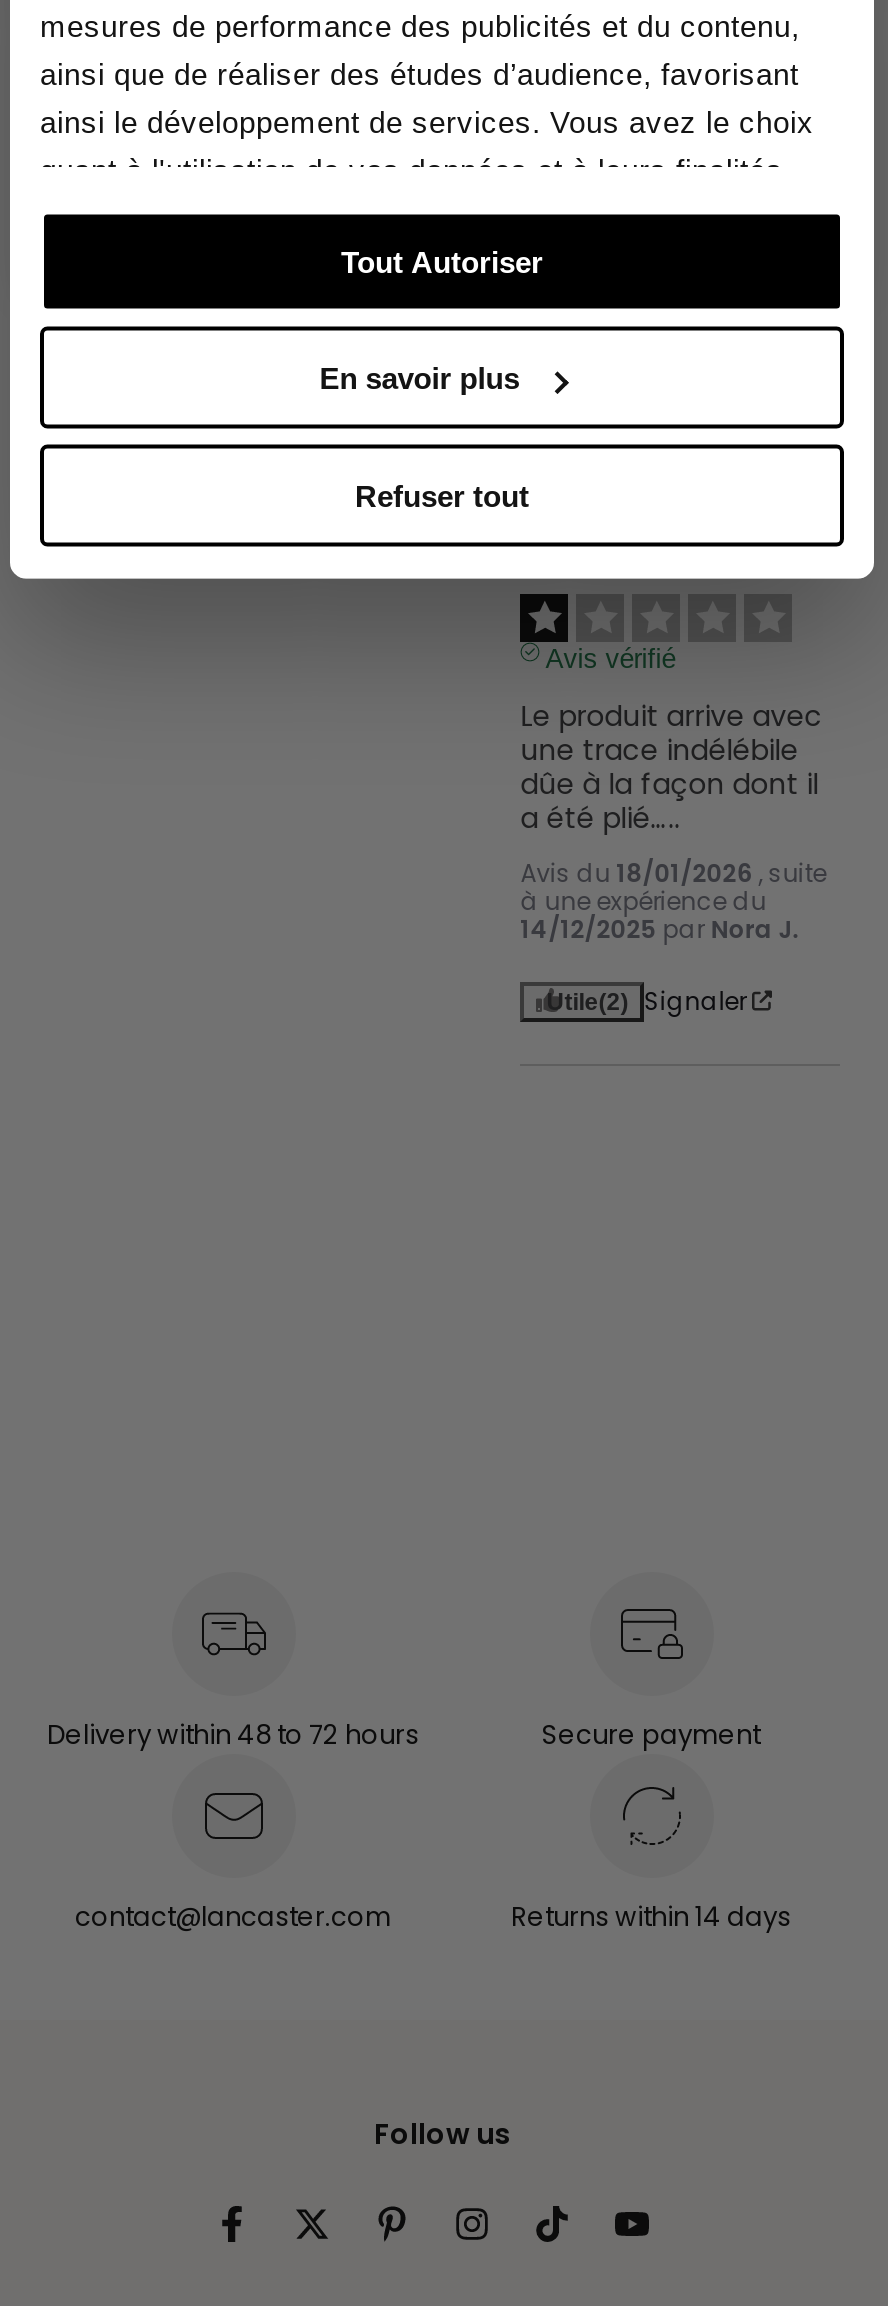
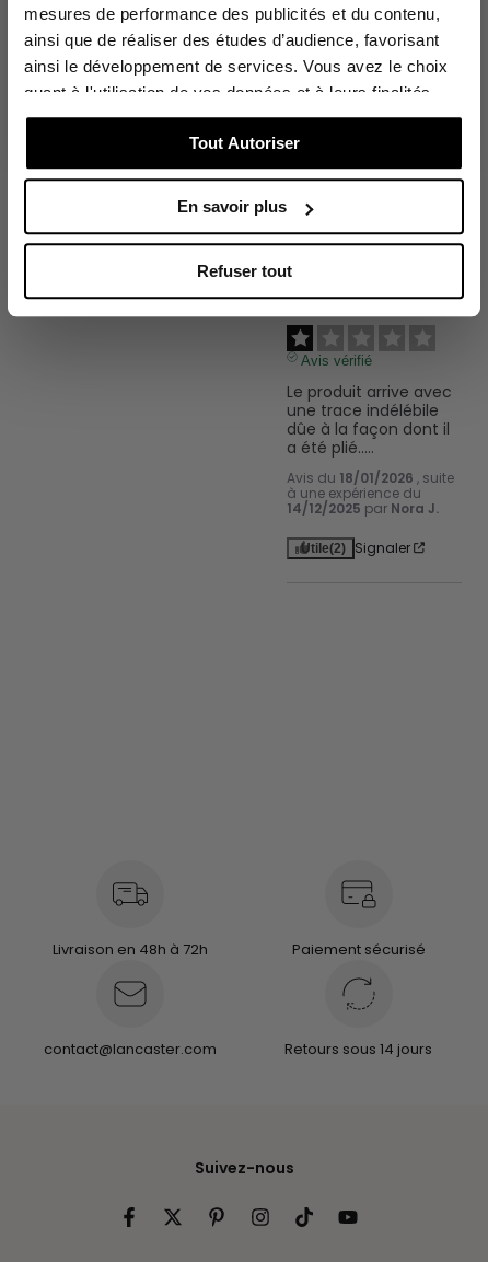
[47,1715,760,1753] Delivery within 48 to 72 hours | Secure payment -> [52,939,425,959] Livraison en 48h à 72h | Paiement sécurisé
[511,1897,791,1935] Returns within 14 days -> [284,1038,432,1059] Retours sous 14 jours
[374,2113,510,2153] Follow us -> [194,1156,294,1178] Suivez-nous

